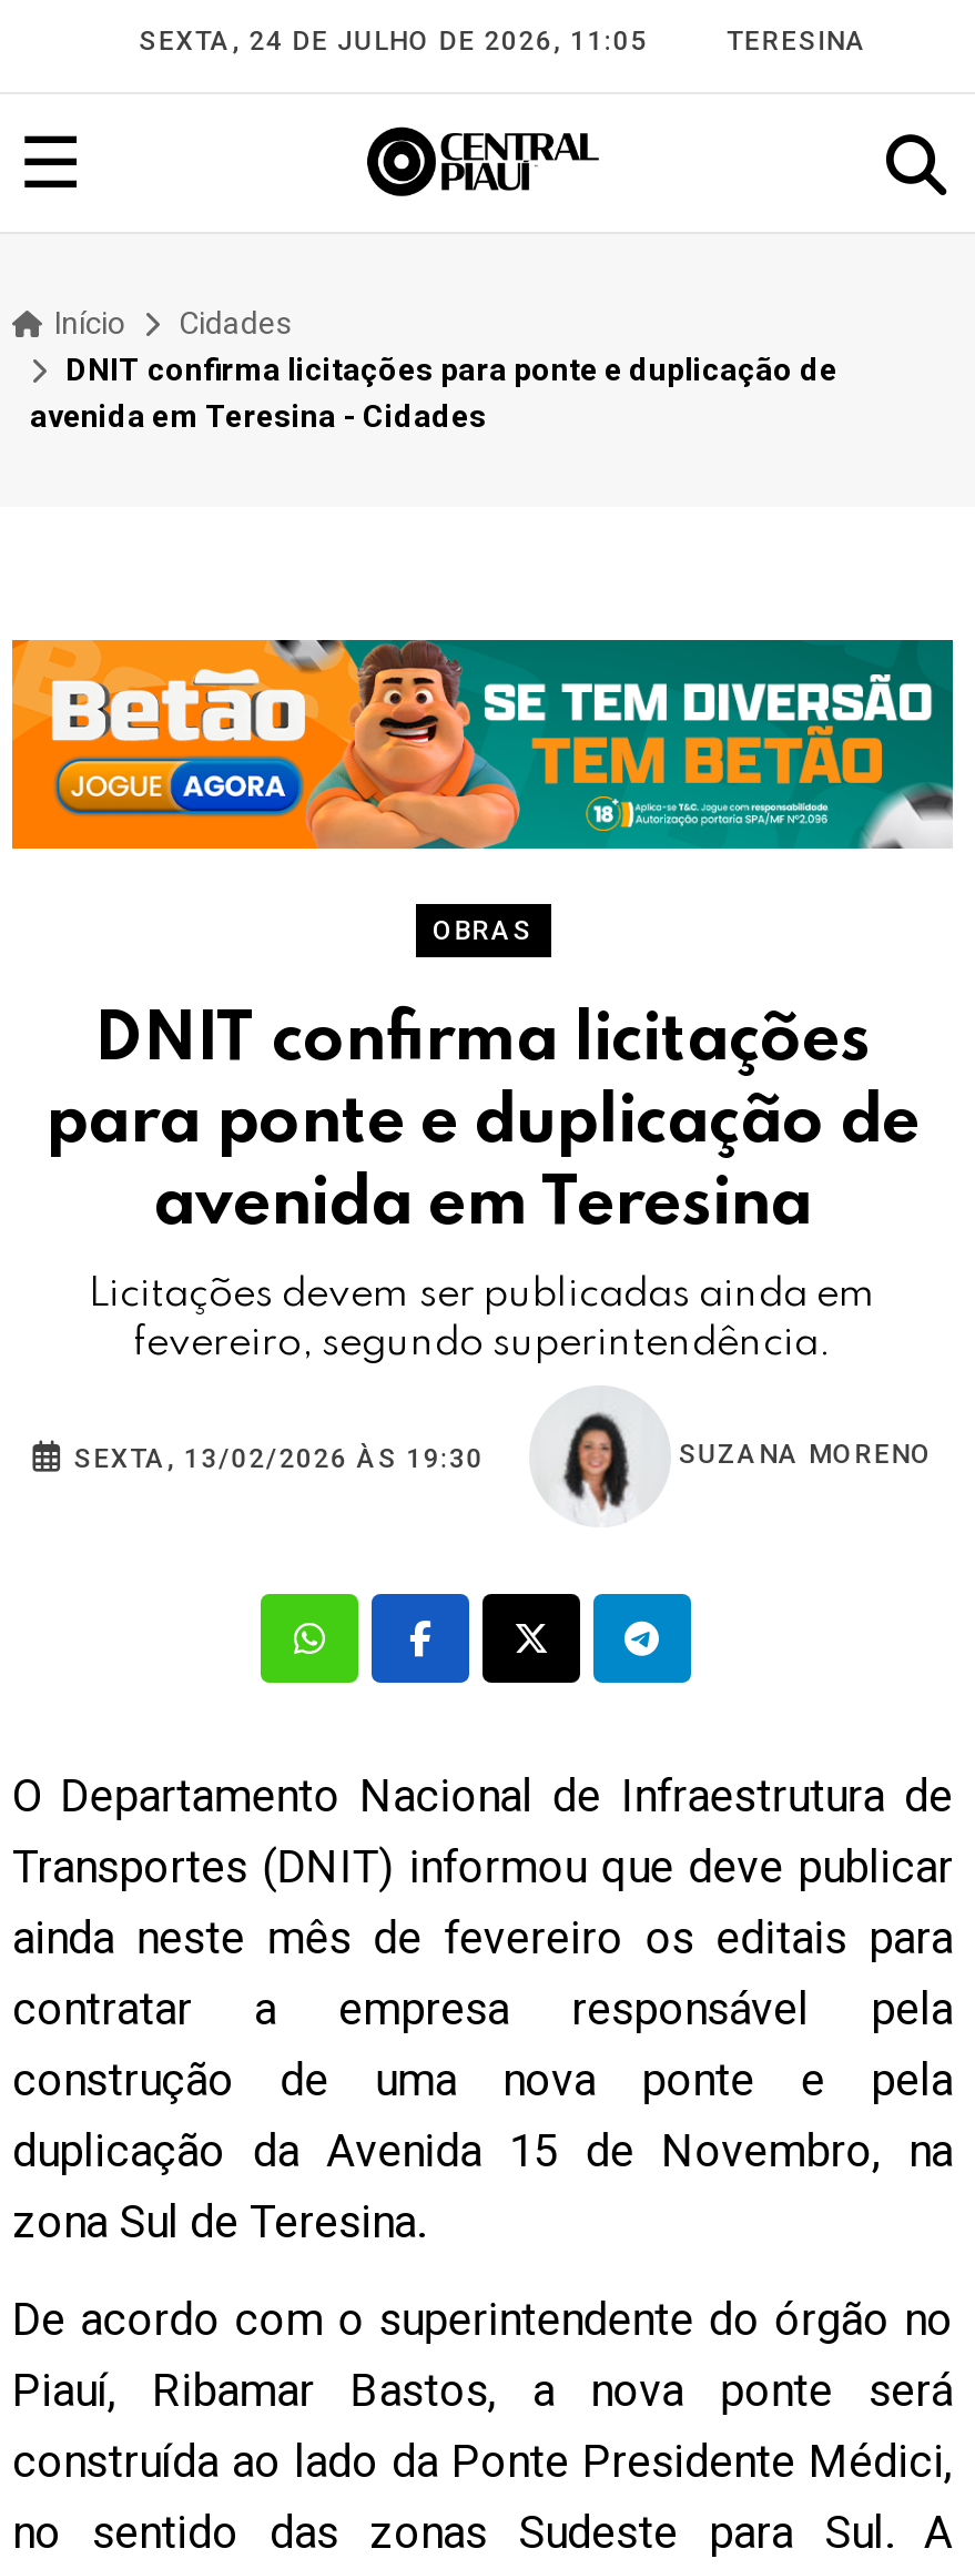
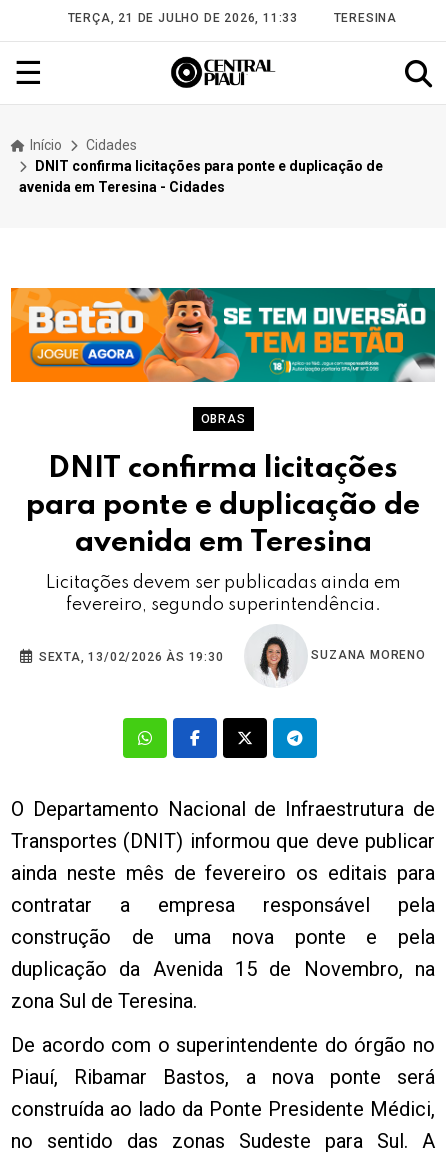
[139,26,648,57] SEXTA, 24 DE JULHO DE 2026, 11:05 -> [68,11,298,25] TERÇA, 21 DE JULHO DE 2026, 11:33

